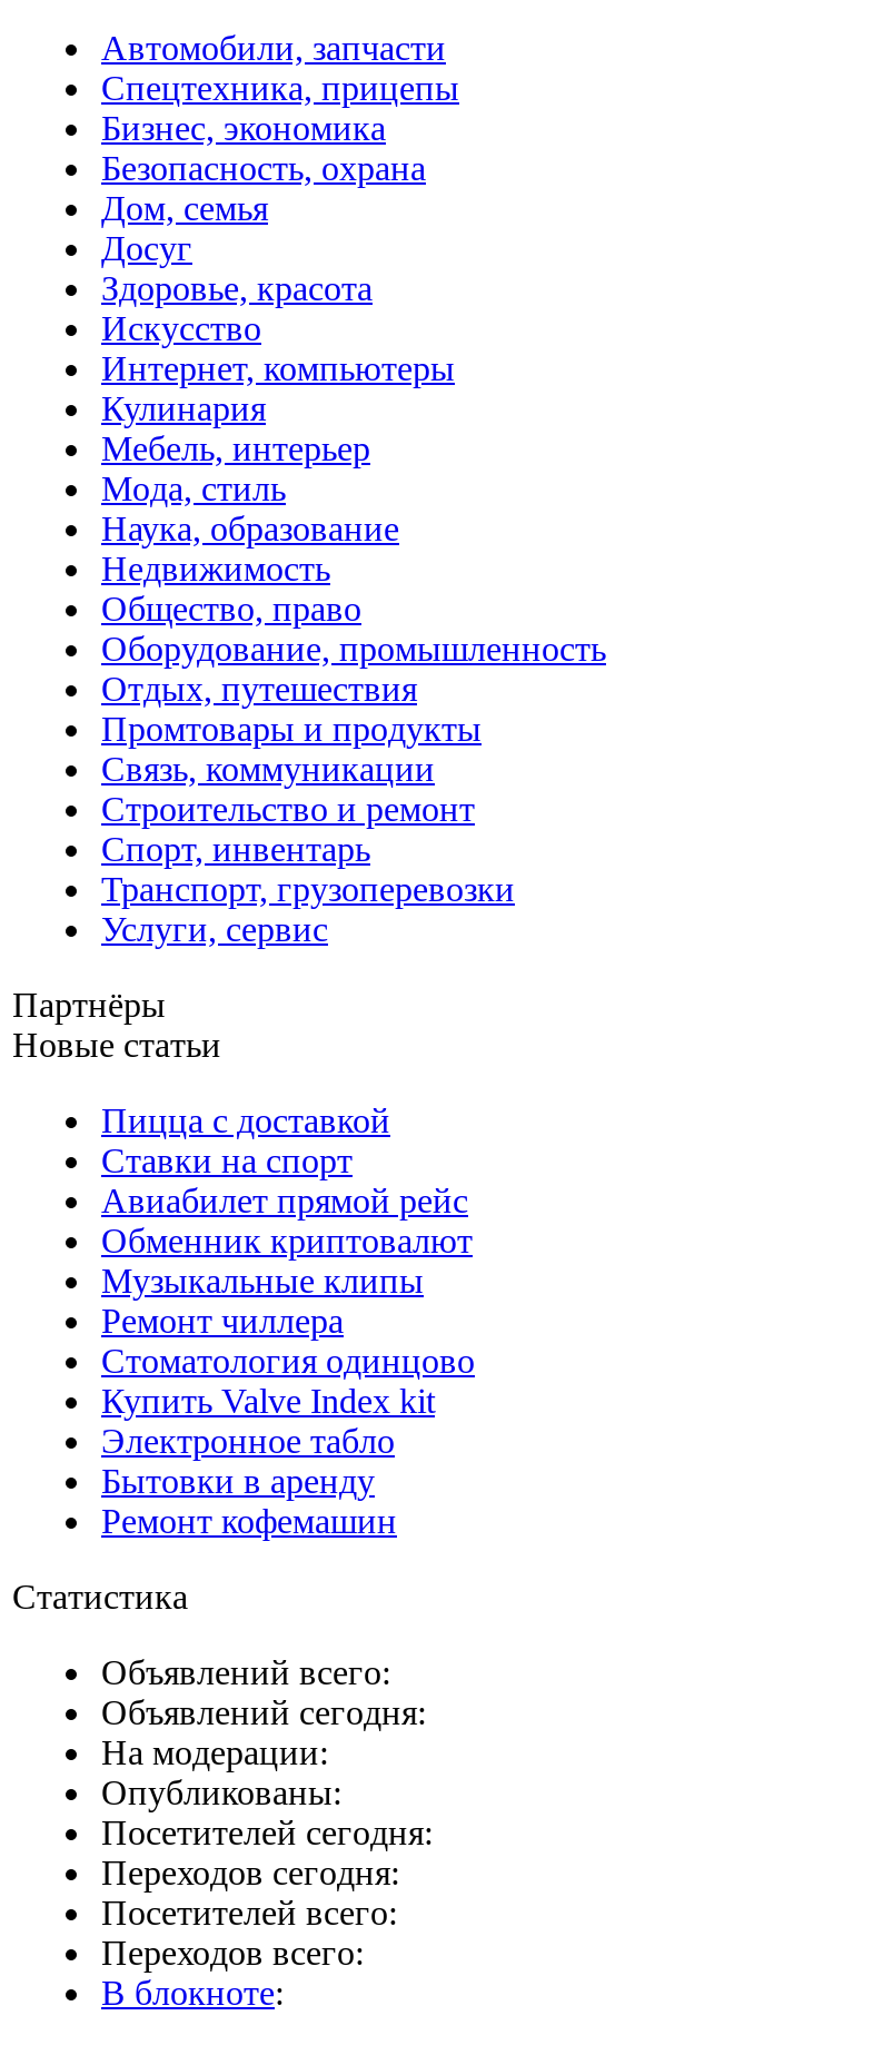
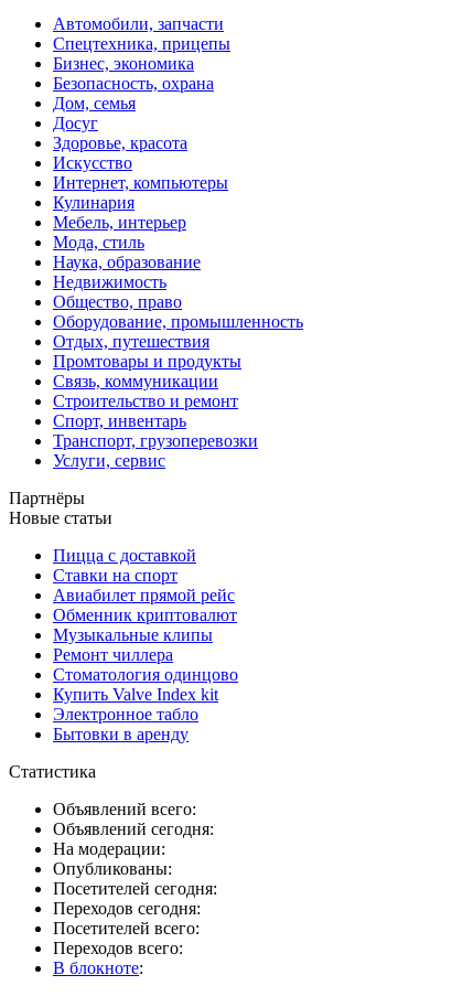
[101,1502,397,1540] Ремонт кофемашин -> none

